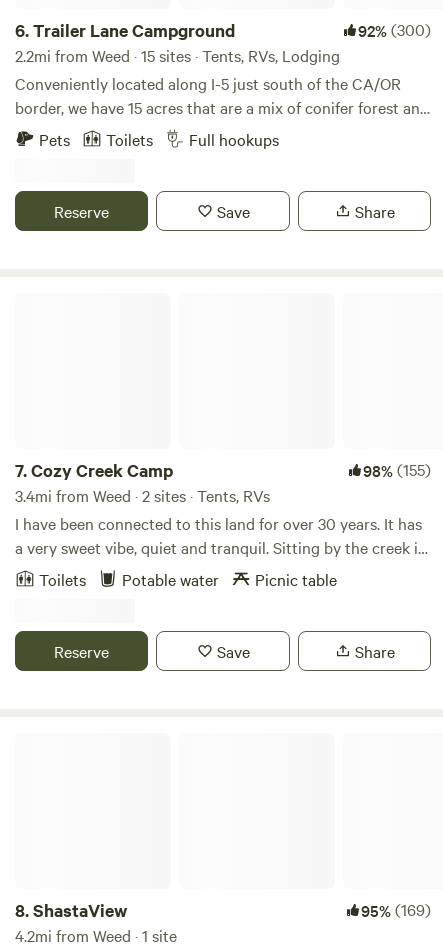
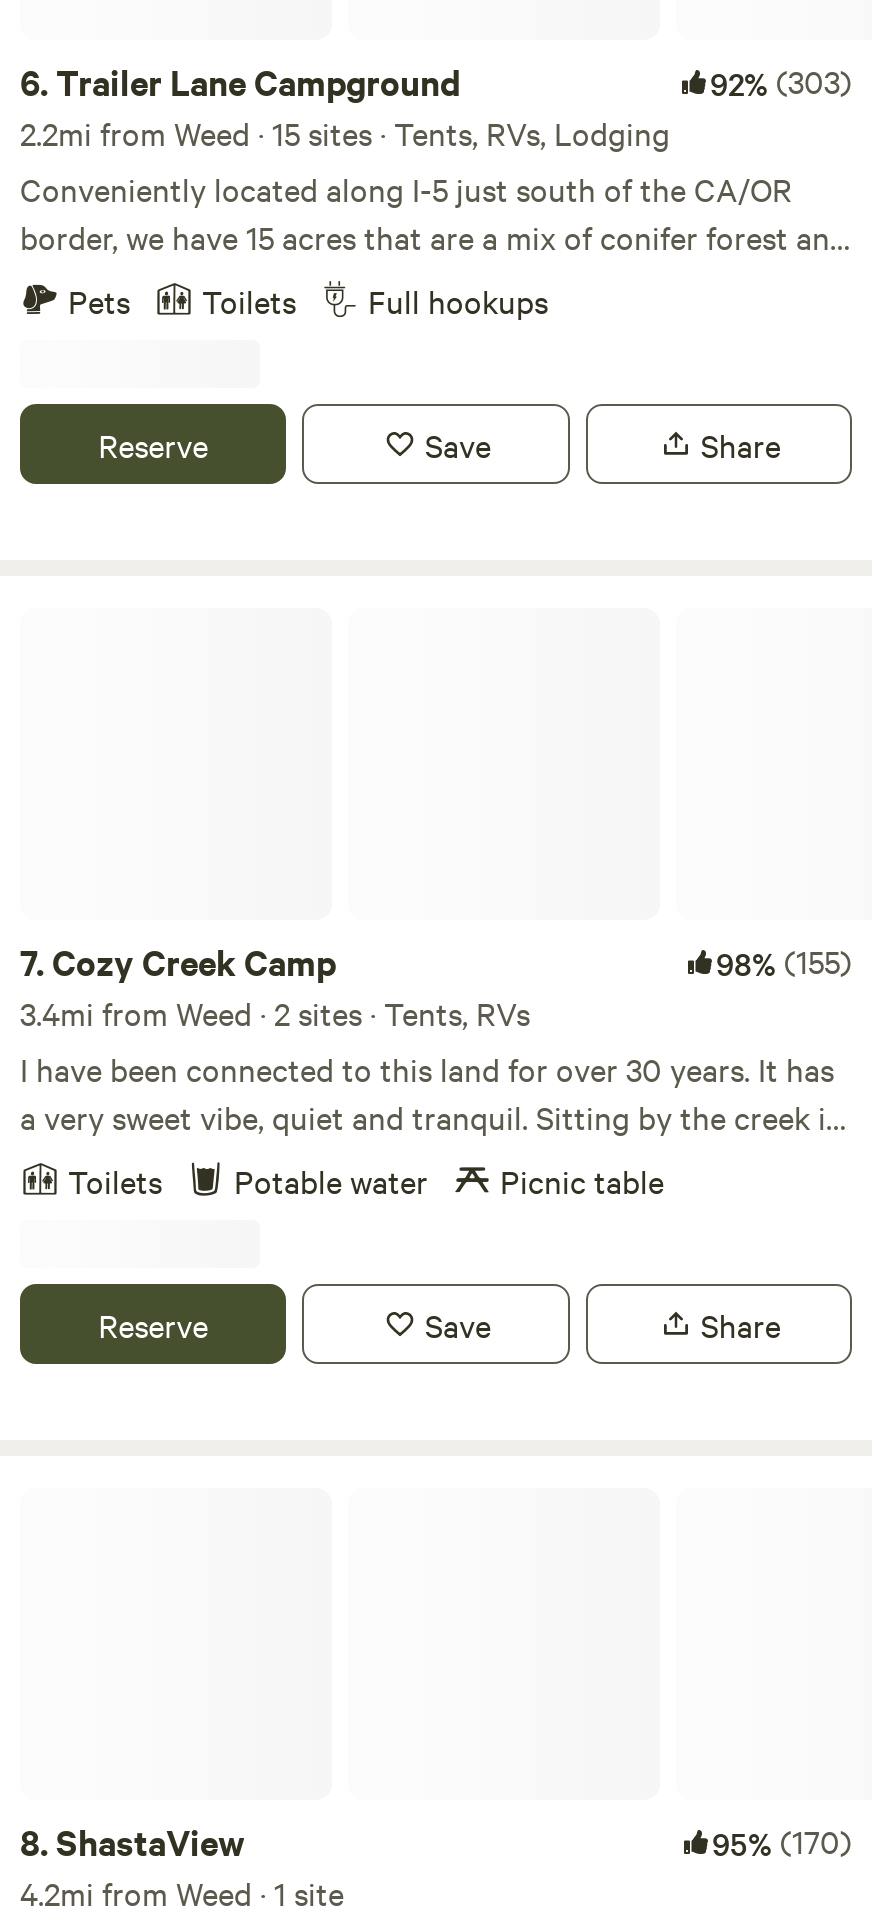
[358,18,431,41] 92% (300) -> [710,58,852,104] 92% (303)
[361,898,431,921] 95% (169) -> [712,1818,852,1864] 95% (170)

